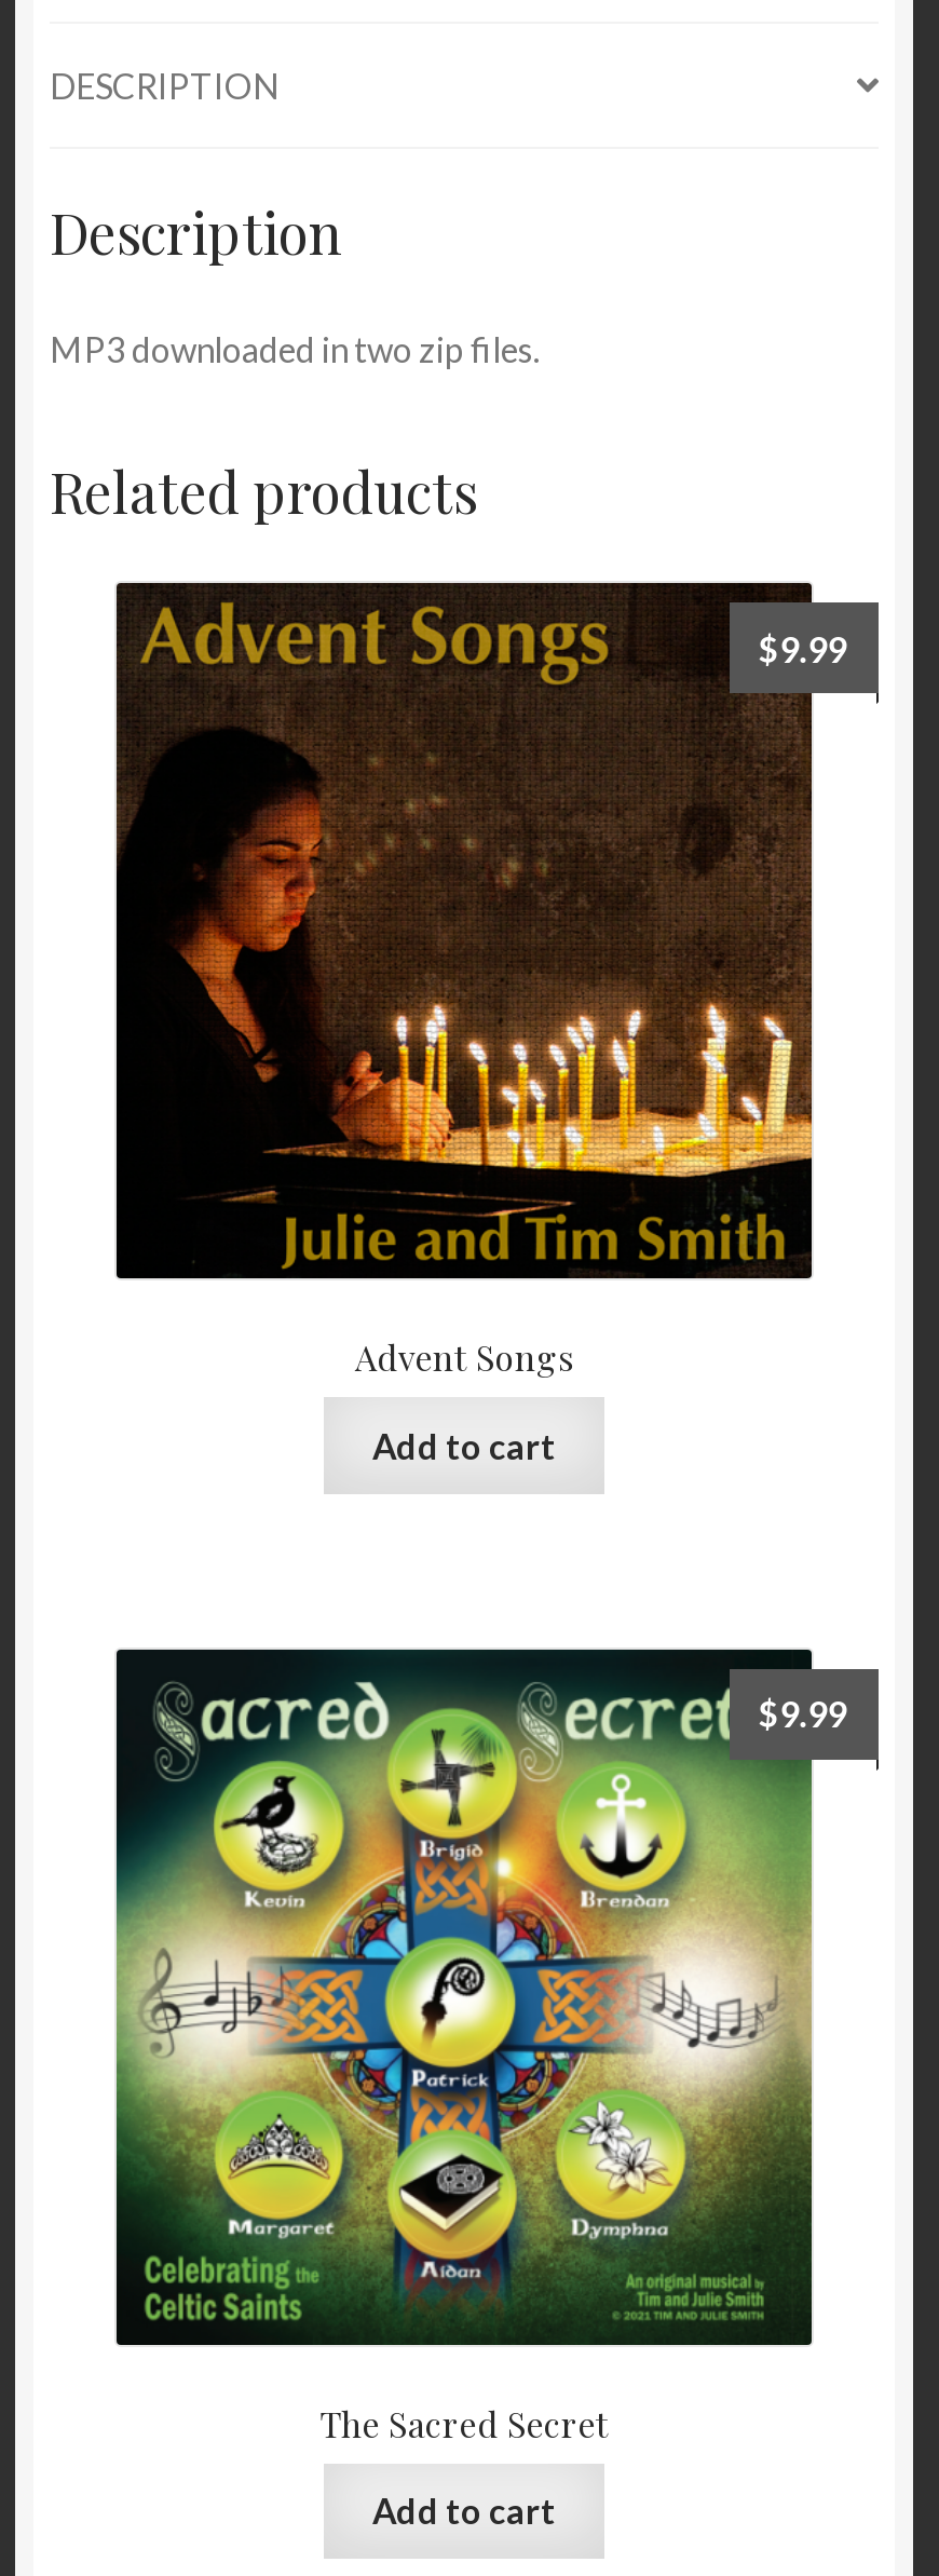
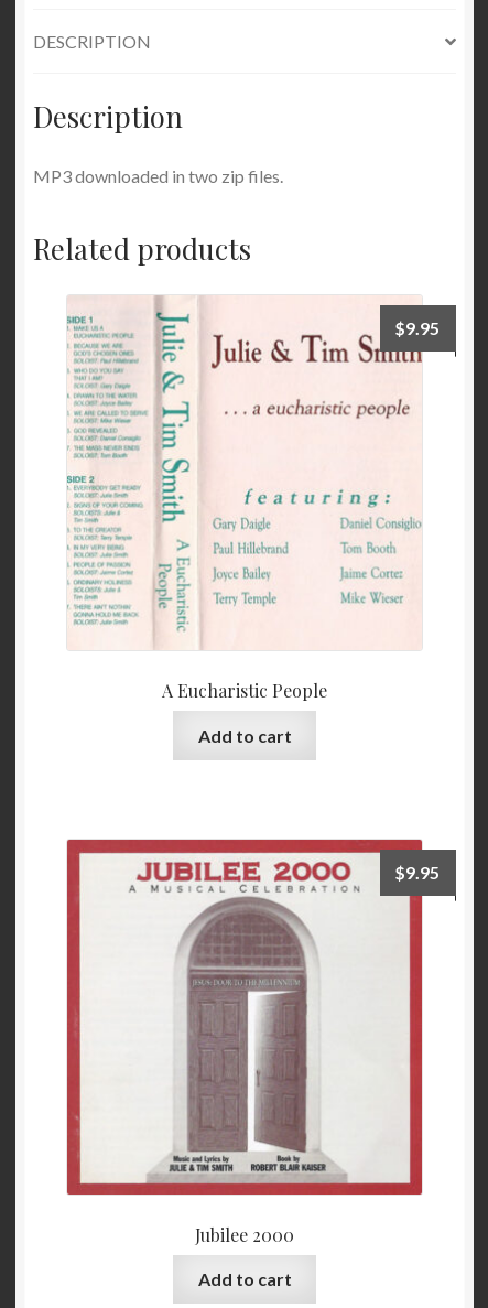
[114,581,847,1280] [image] | $9.99 -> [66,295,440,650] [image] | $9.95
[355,1335,573,1380] Advent Songs -> [162,679,327,702] A Eucharistic People
[114,1648,847,2347] [image] | $9.99 -> [66,839,440,1196] [image] | $9.95
[319,2401,609,2446] The Sacred Secret -> [195,1223,294,1246] Jubilee 2000

